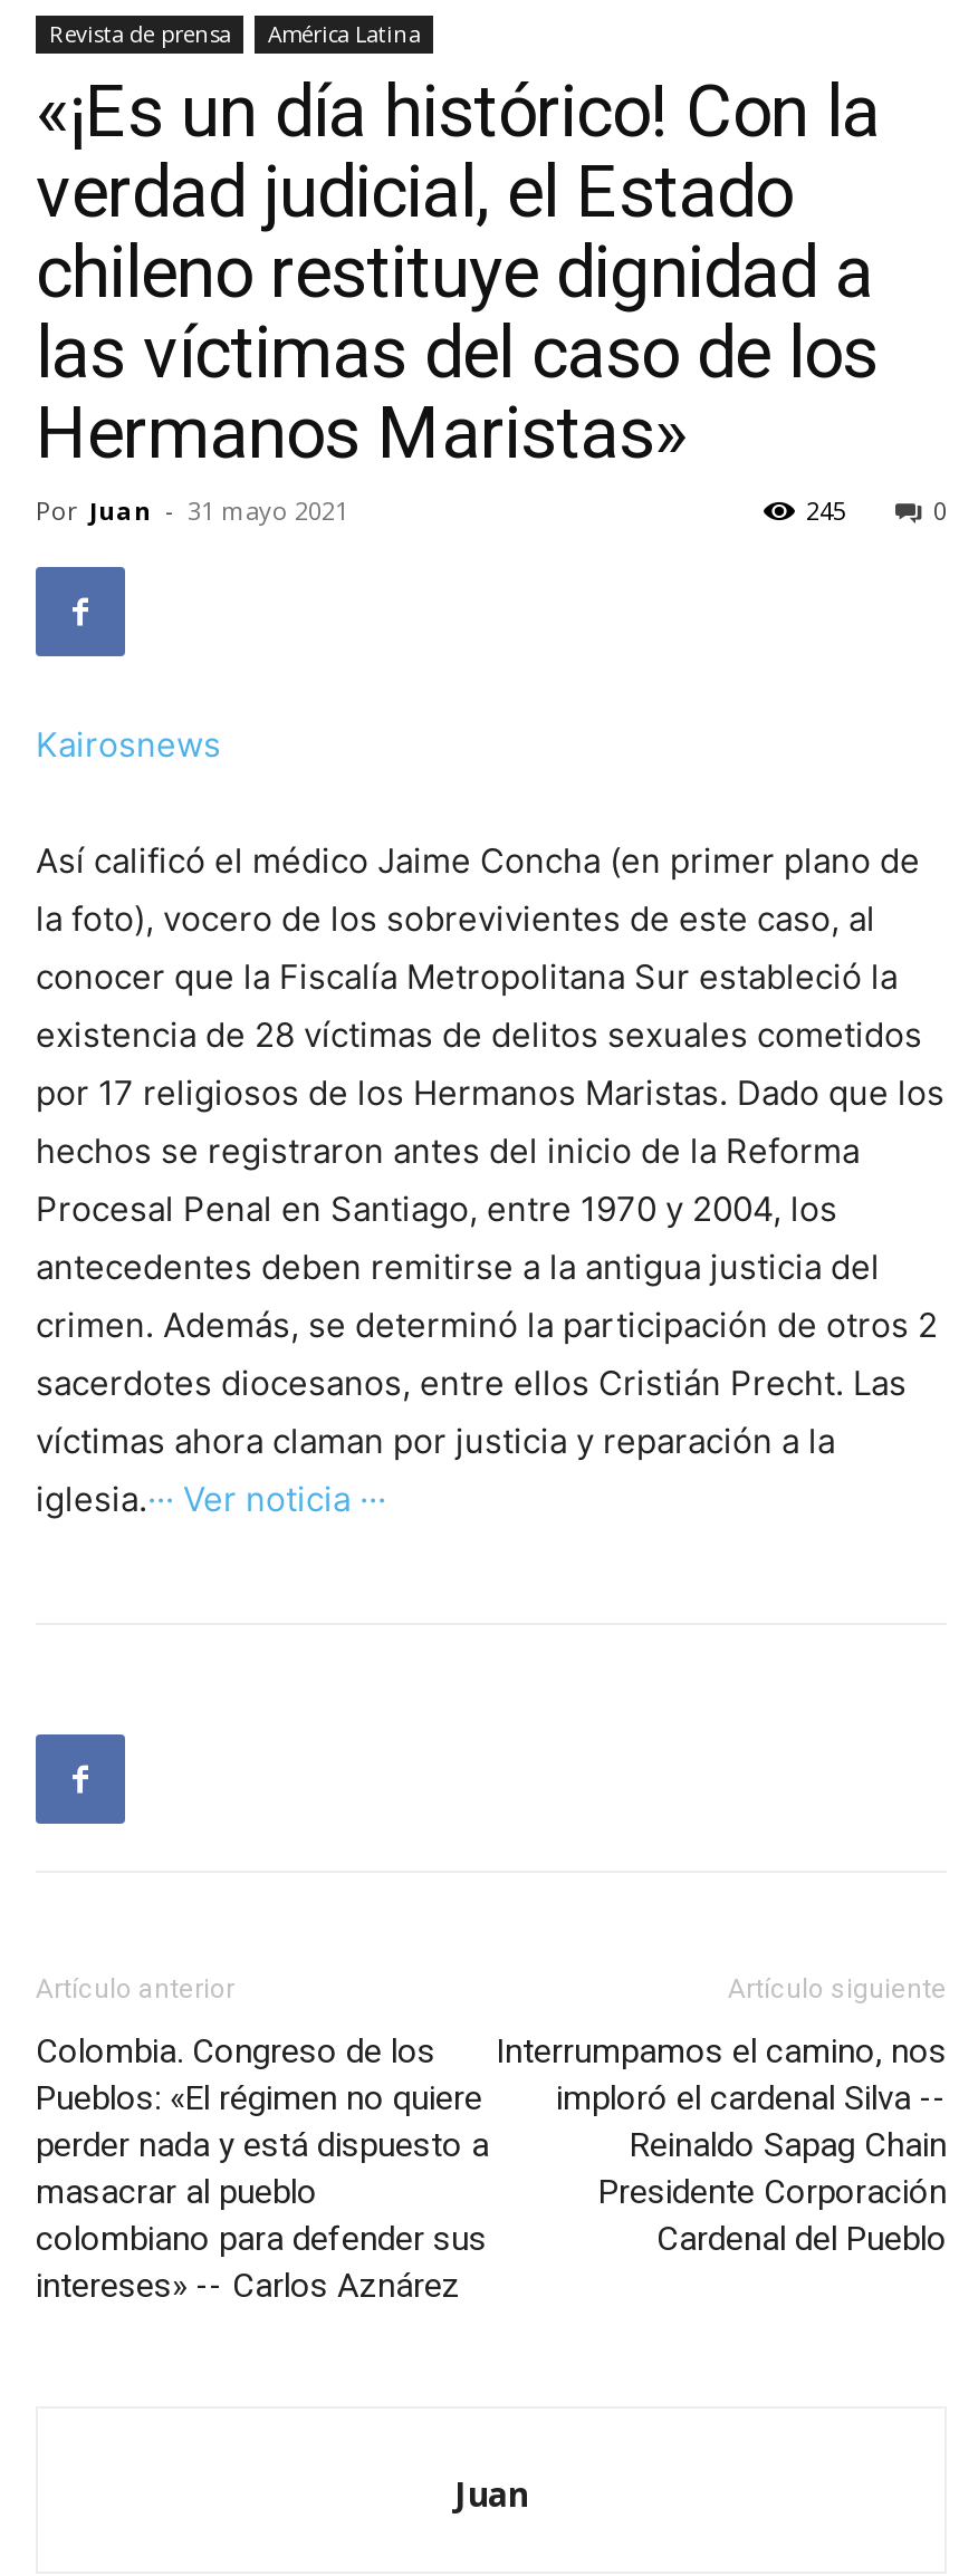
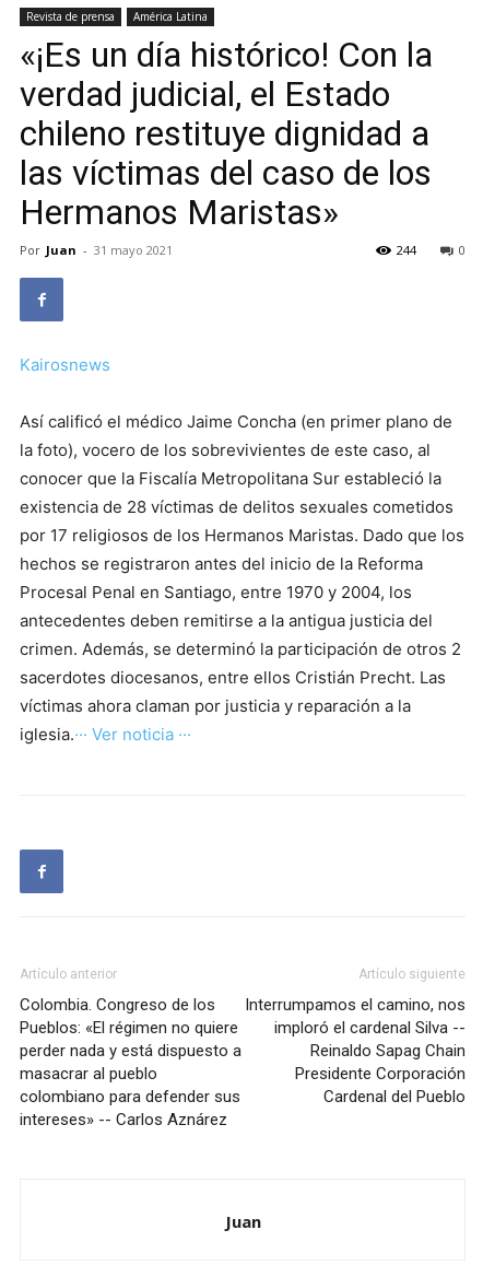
[806,494,846,528] 245 -> [397,242,416,259] 244

